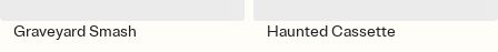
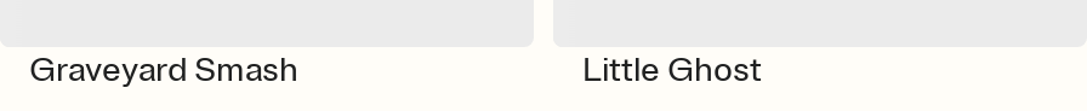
[267,22,396,41] Haunted Cassette -> [582,49,762,90] Little Ghost

